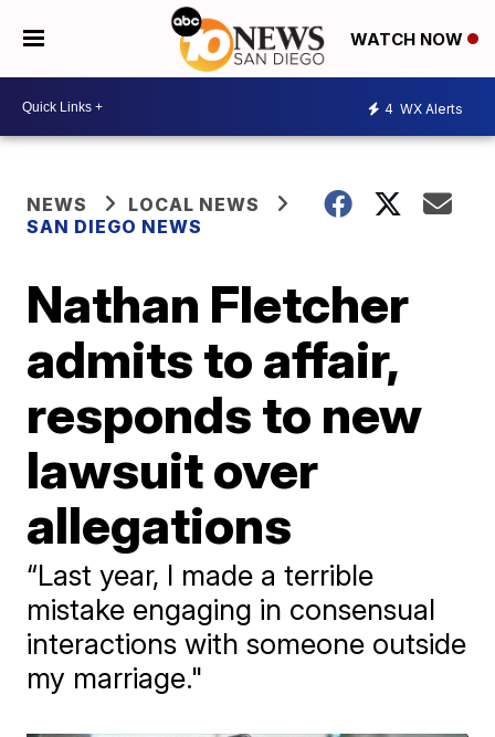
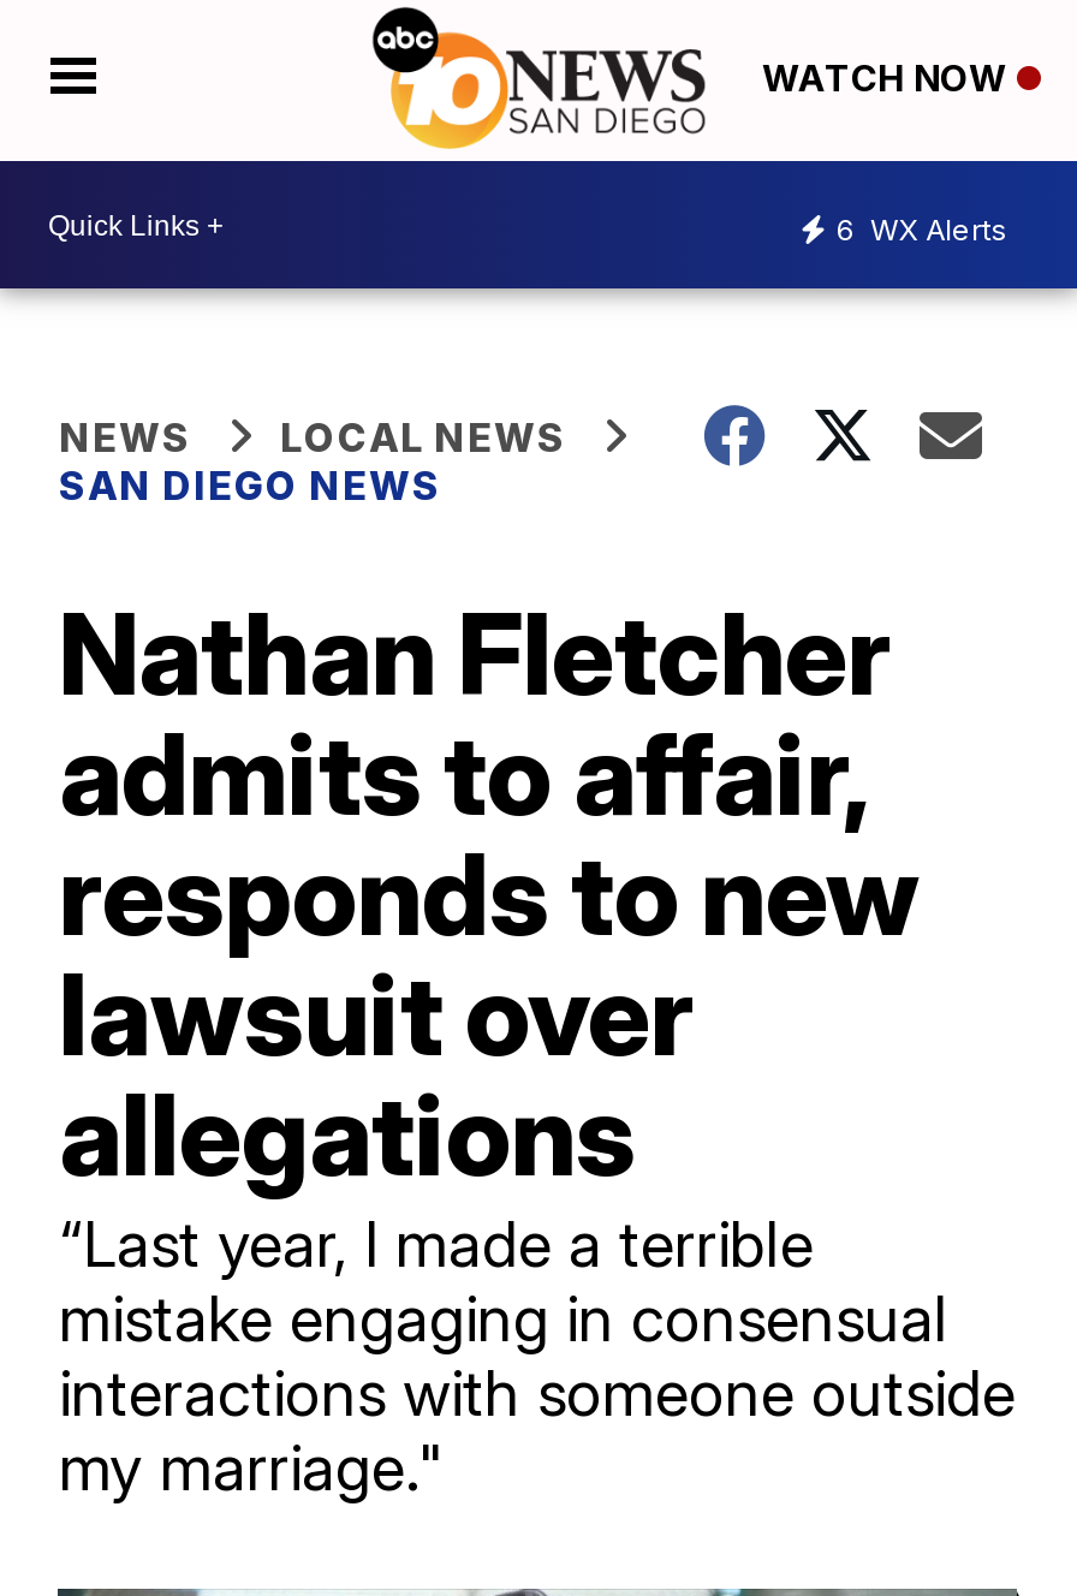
[385,100,463,117] 4 WX Alerts -> [837,210,1007,246] 6 WX Alerts

